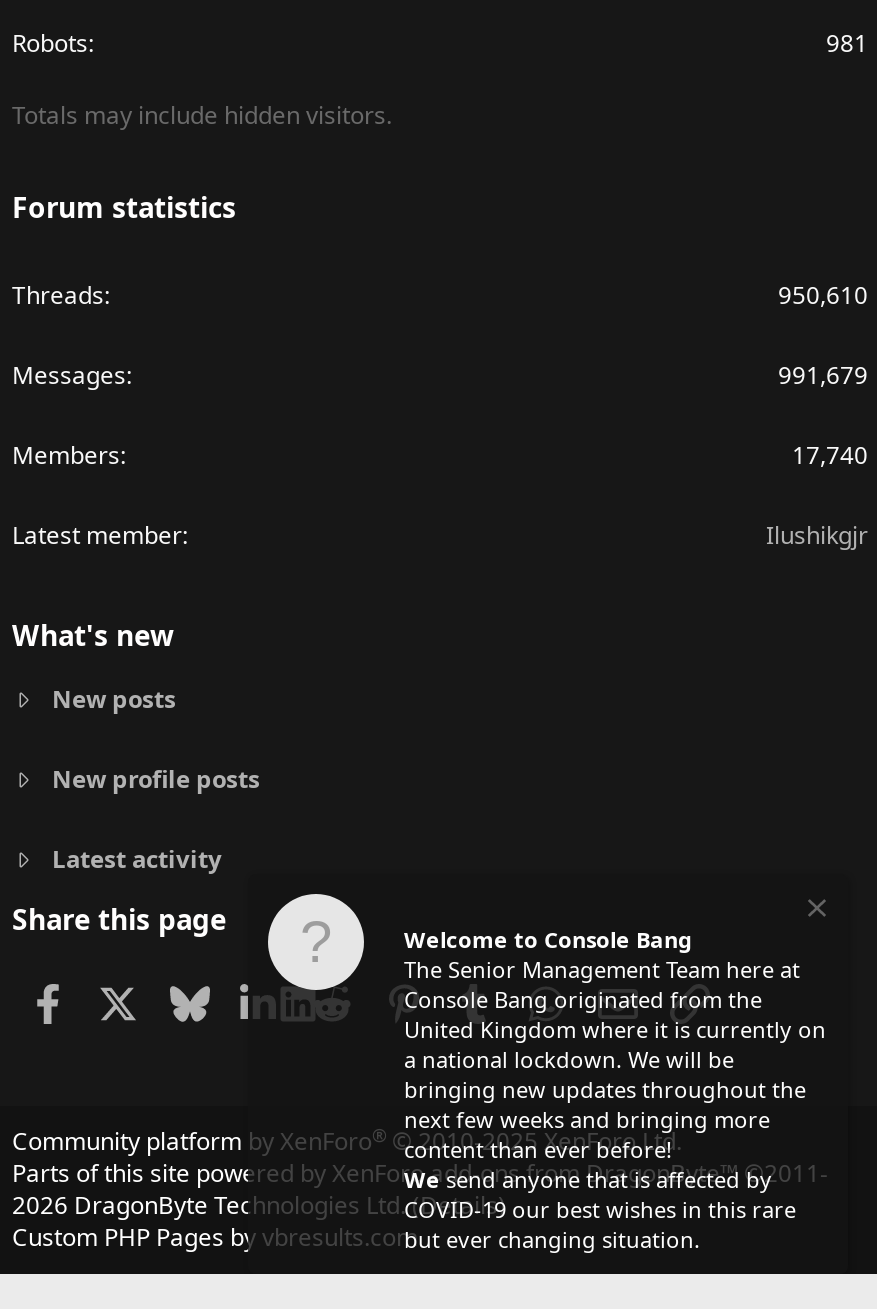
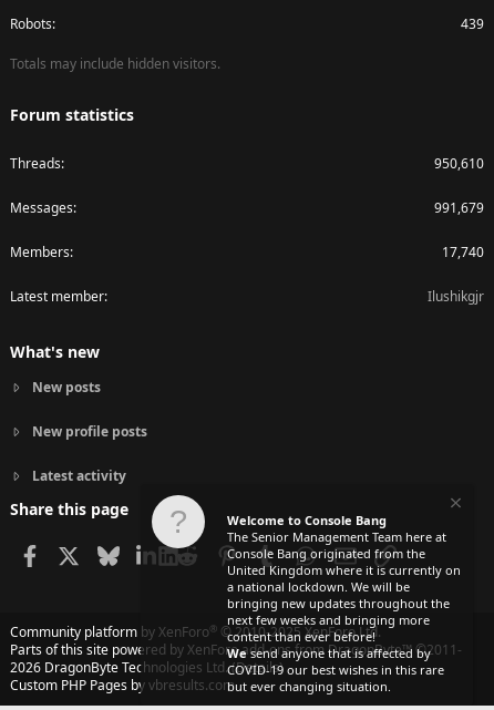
[826,26,868,60] 981 -> [461,15,484,33] 439

